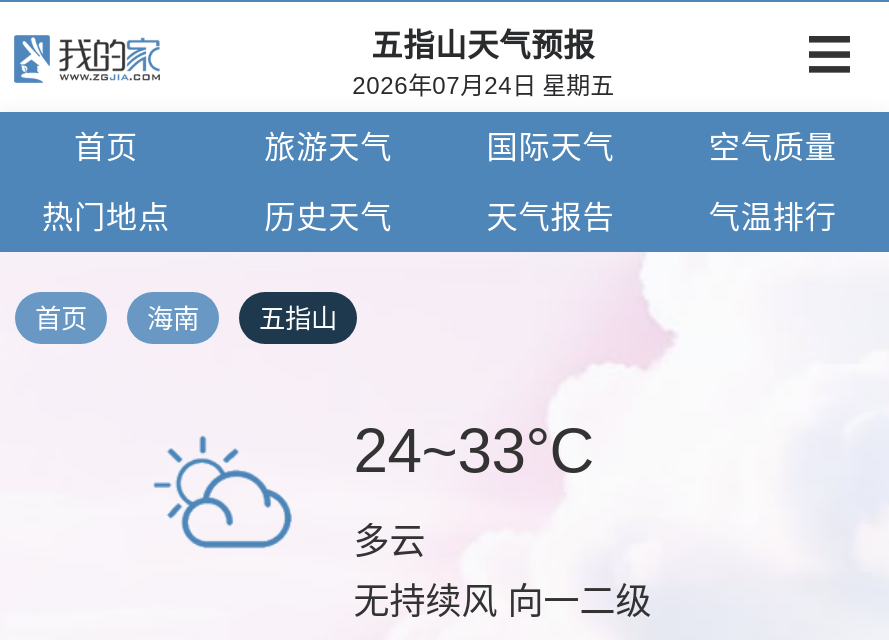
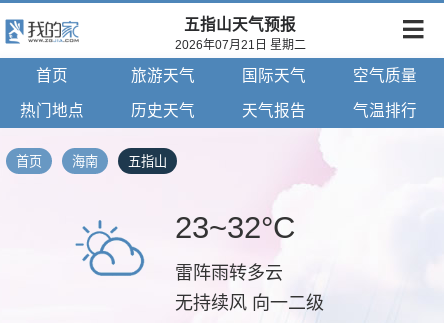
[352,72,614,100] 2026年07月24日 星期五 -> [175,38,306,52] 2026年07月21日 星期二
[353,416,593,486] 24~33°C -> [175,210,295,245] 23~32°C
[353,522,425,562] 多云 -> [175,263,283,283] 雷阵雨转多云

